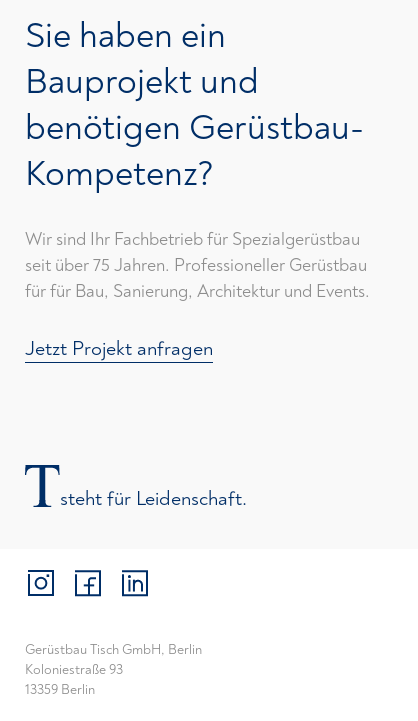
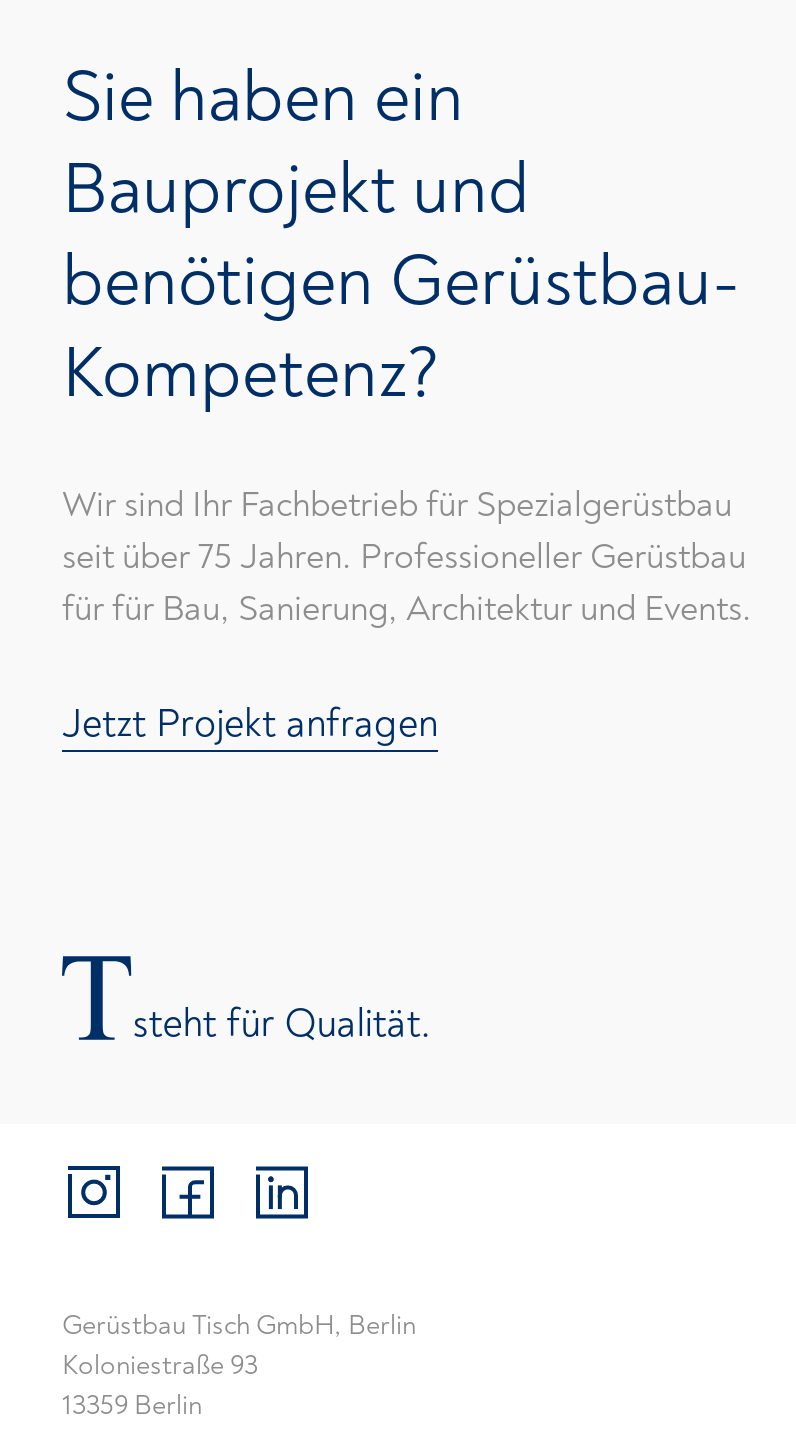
[60,486,247,511] steht für Leidenschaft. -> [133,998,431,1048] steht für Qualität.

